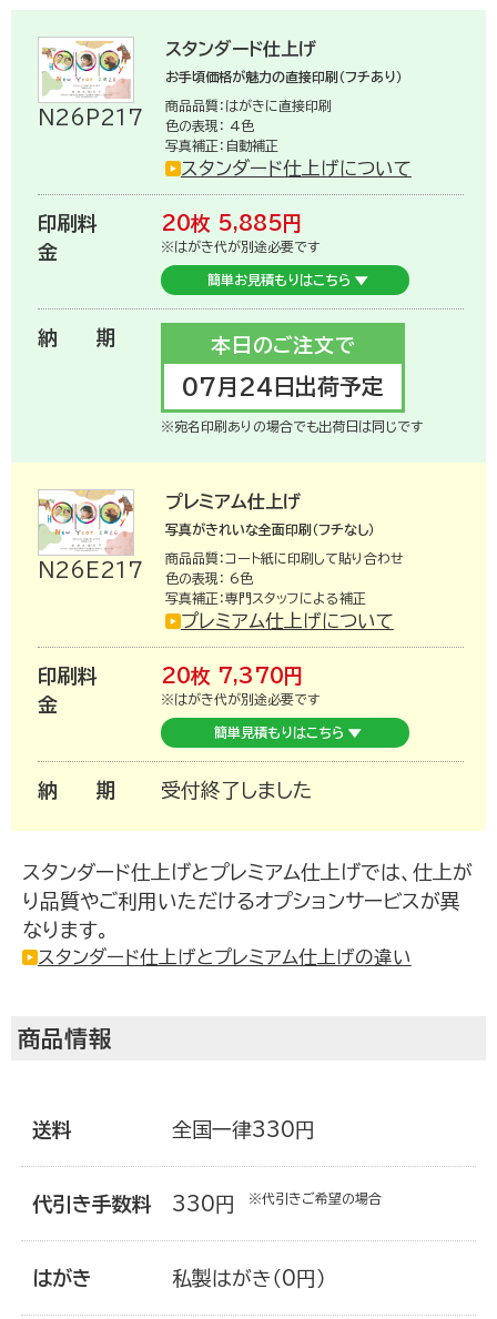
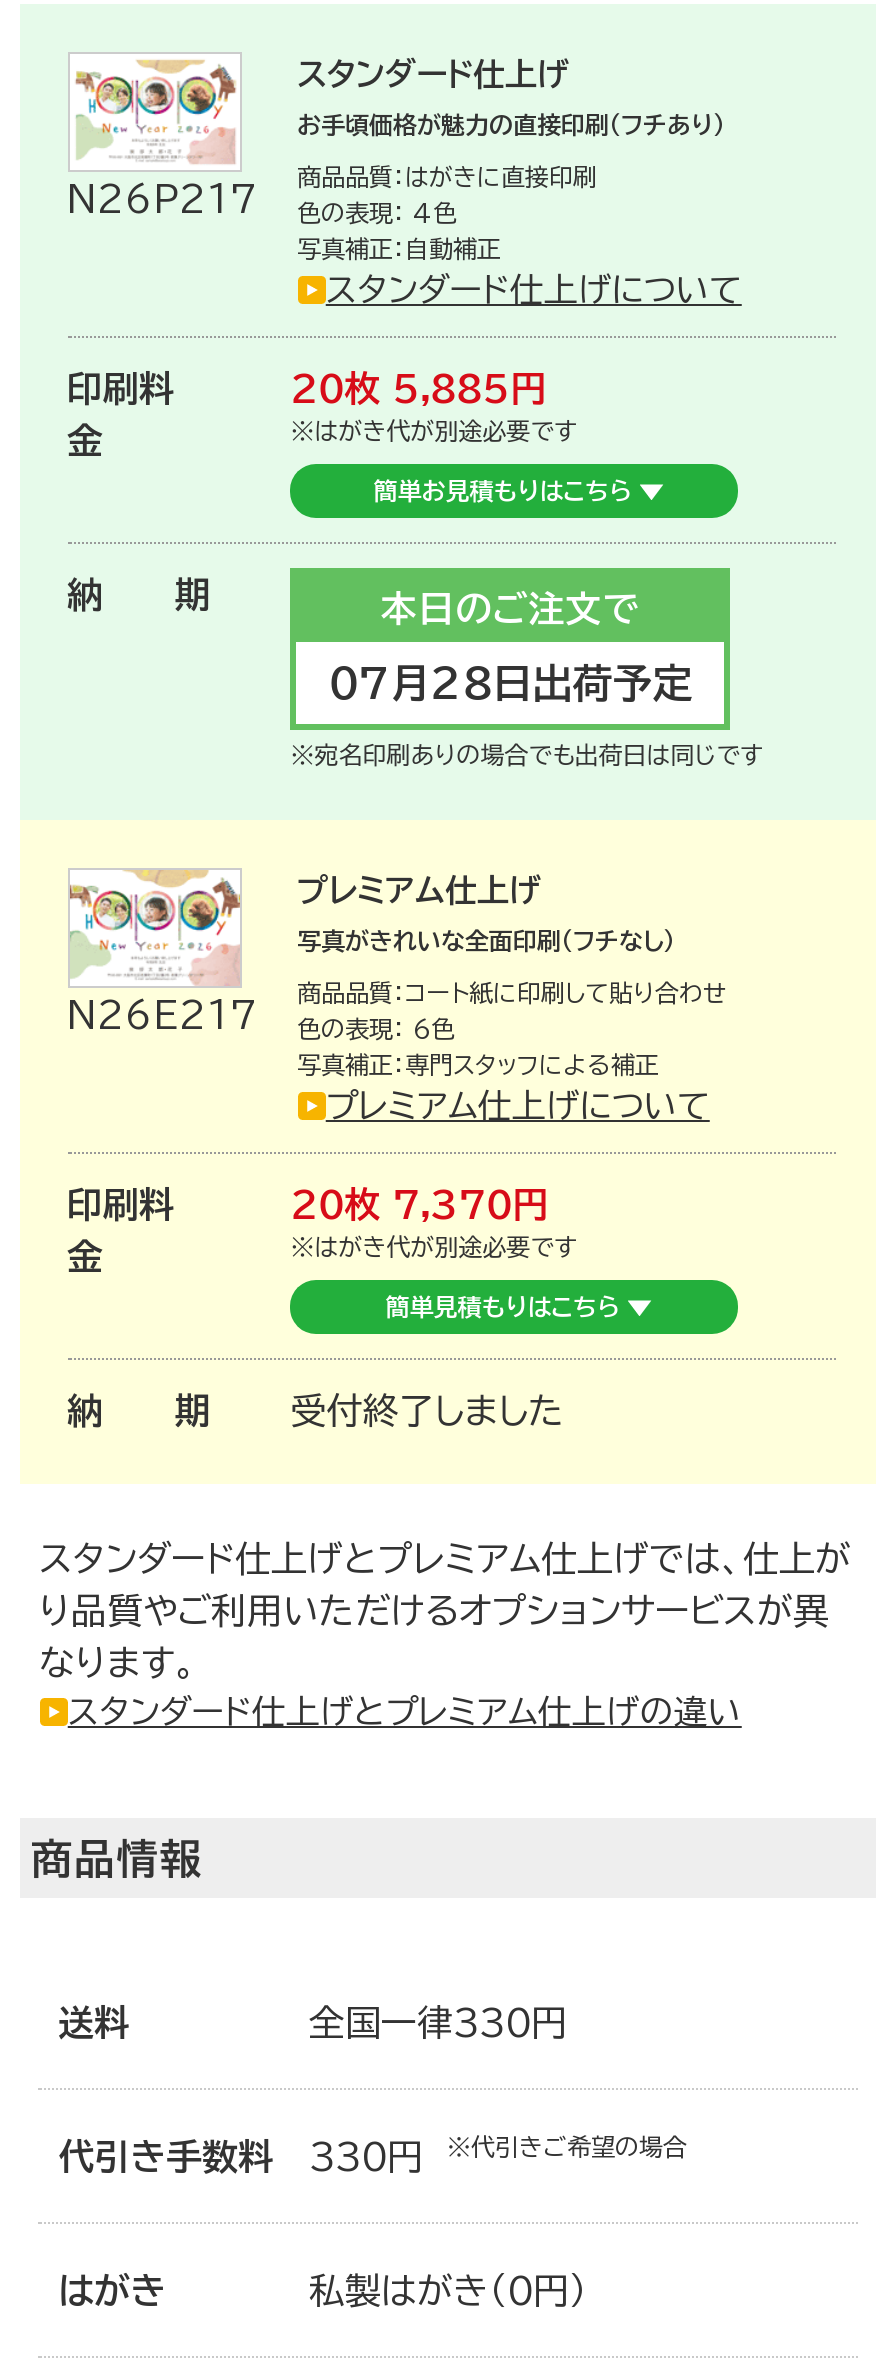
[182,375,384,397] 07月24日出荷予定 -> [328,662,692,702] 07月28日出荷予定

